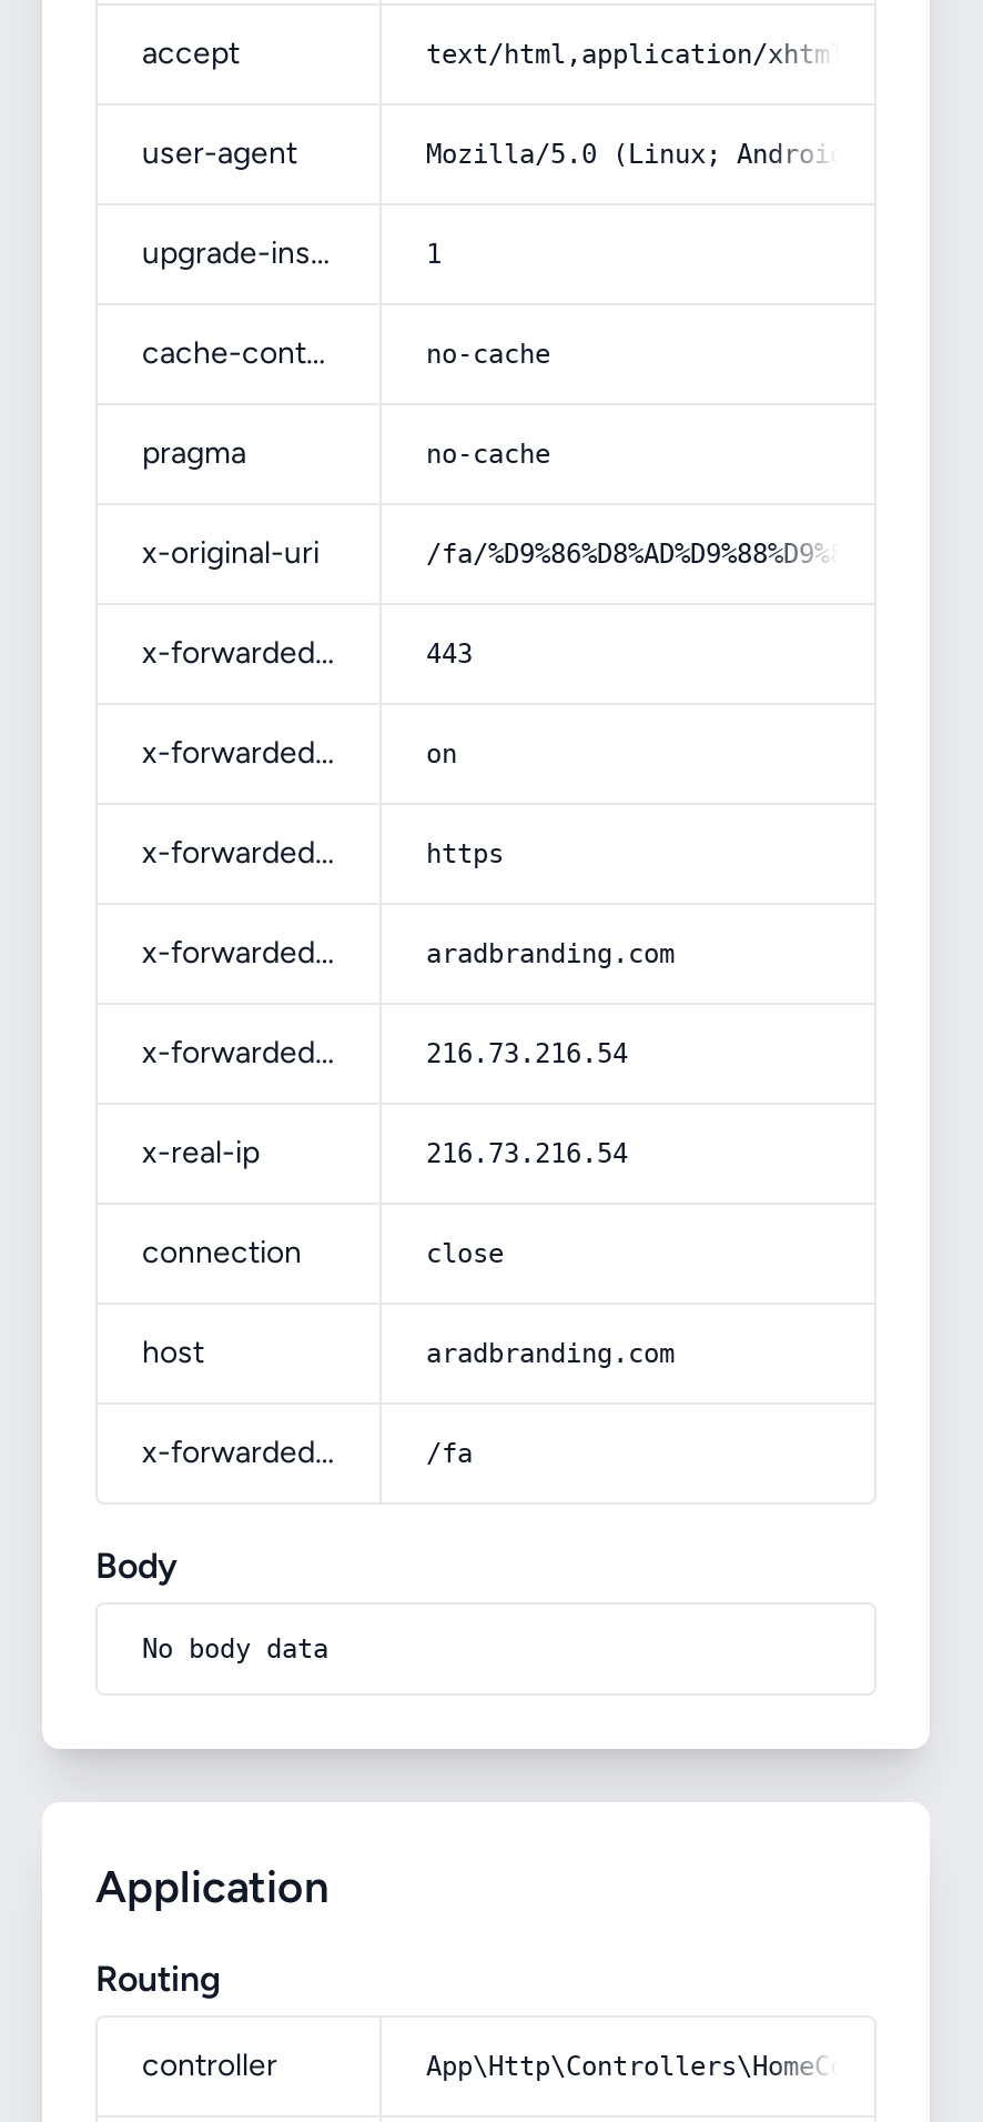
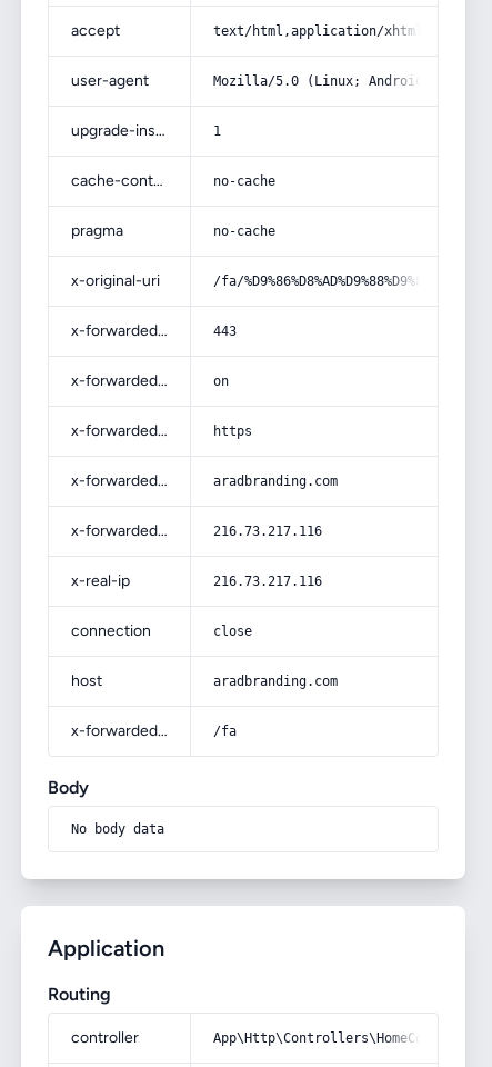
[426,1038,628,1069] 216.73.216.54 -> [213,523,322,539] 216.73.217.116
[426,1138,628,1169] 216.73.216.54 -> [213,574,322,589] 216.73.217.116

